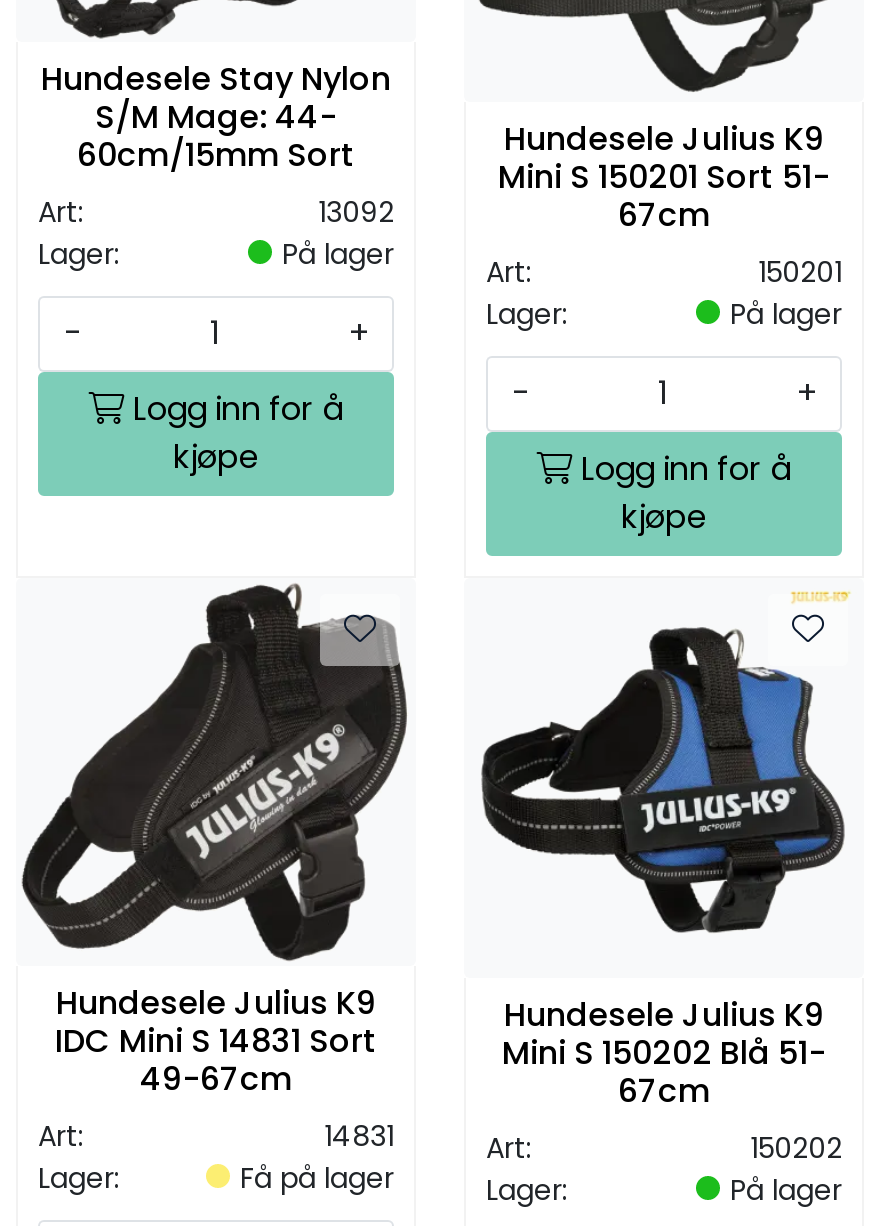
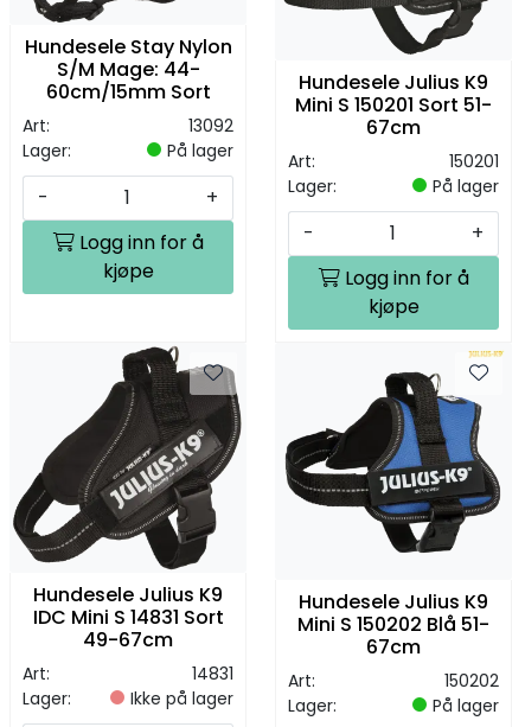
[240,1158,394,1198] Få på lager -> [130,687,233,711] Ikke på lager

